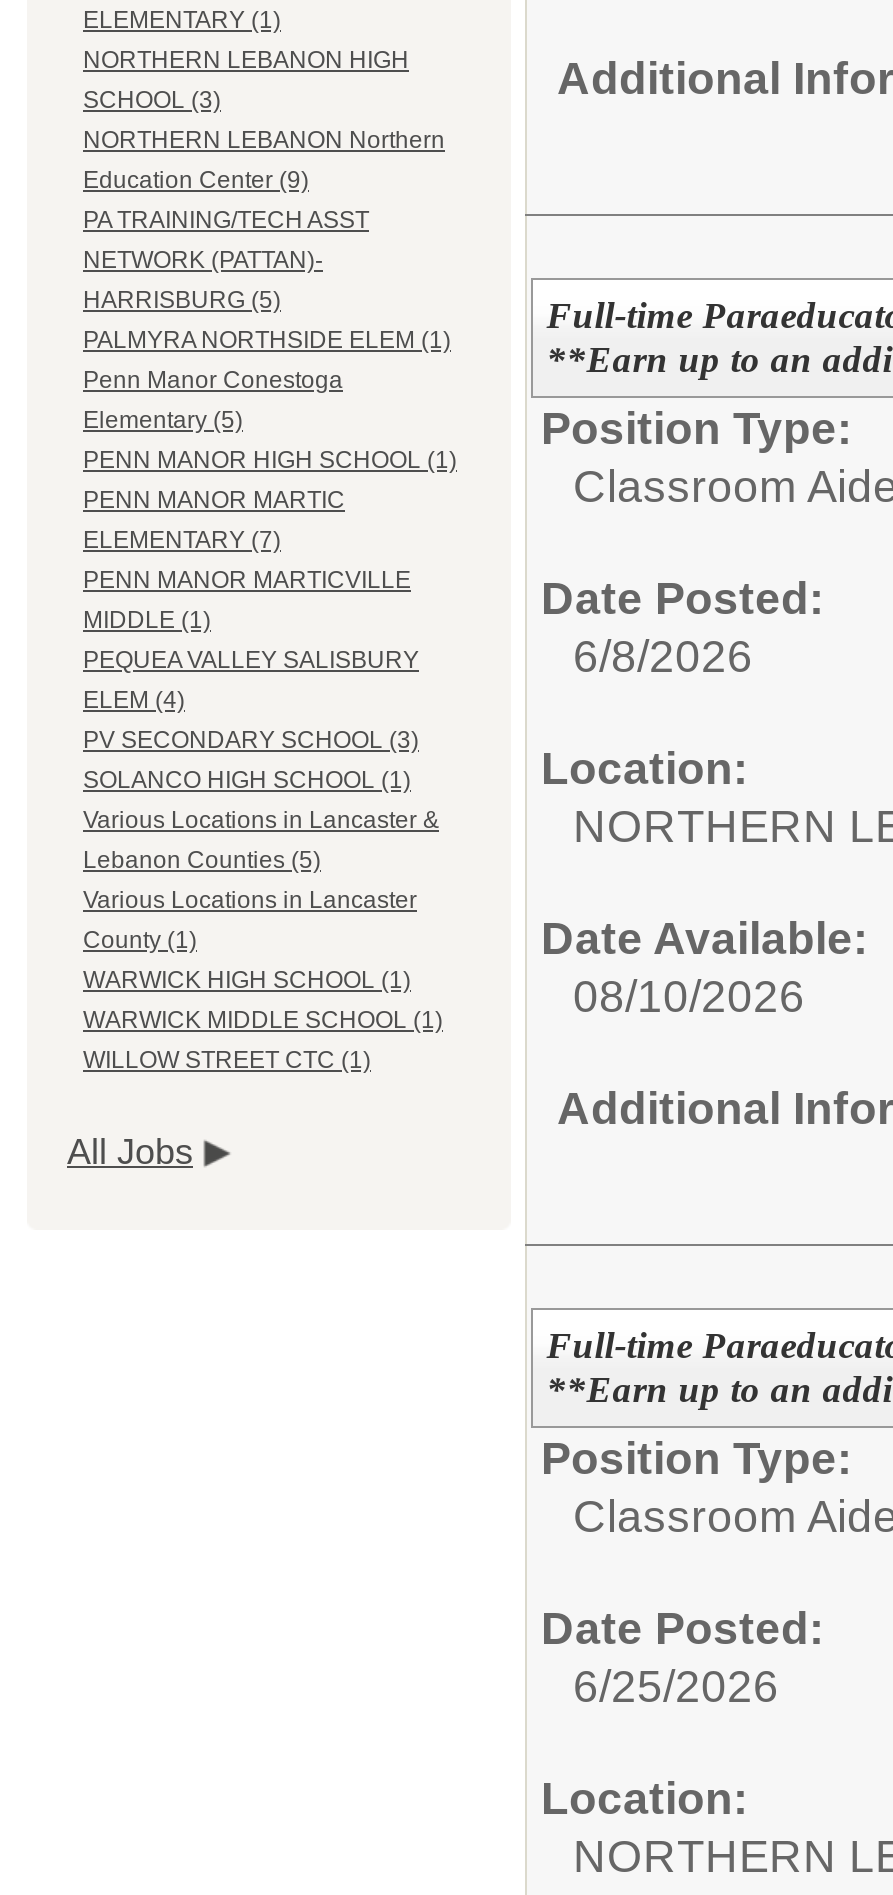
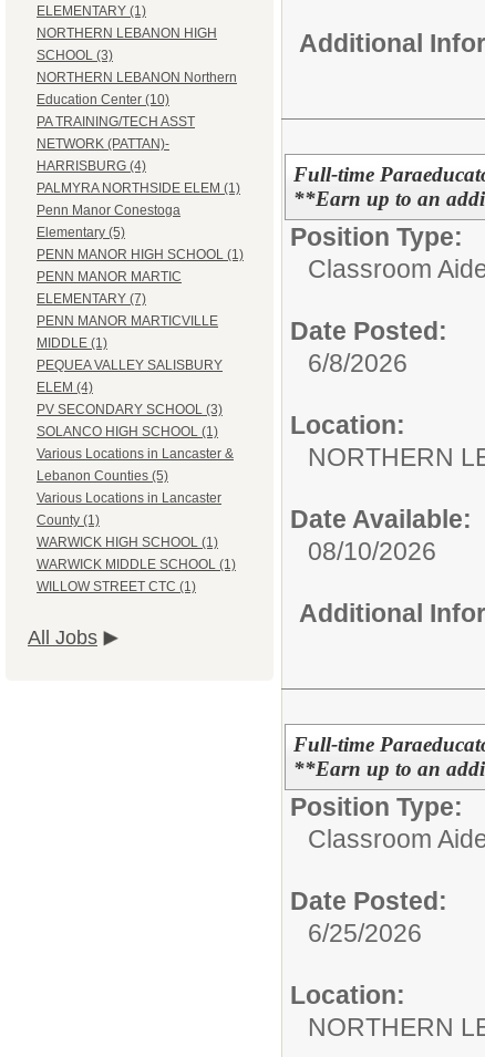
[83,167,309,195] Education Center (9) -> [37,92,169,108] Education Center (10)
[83,287,281,315] HARRISBURG (5) -> [37,159,146,174] HARRISBURG (4)

